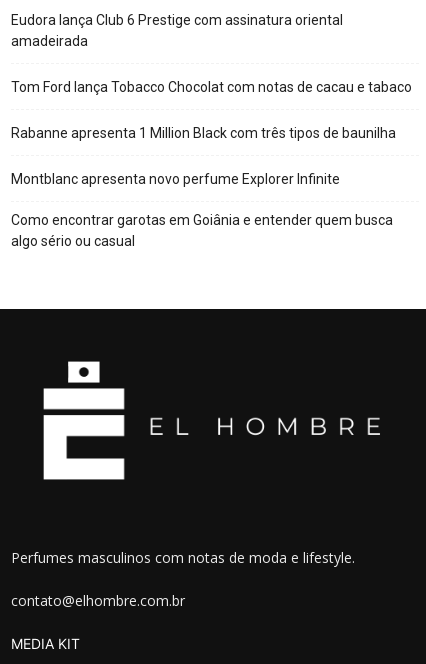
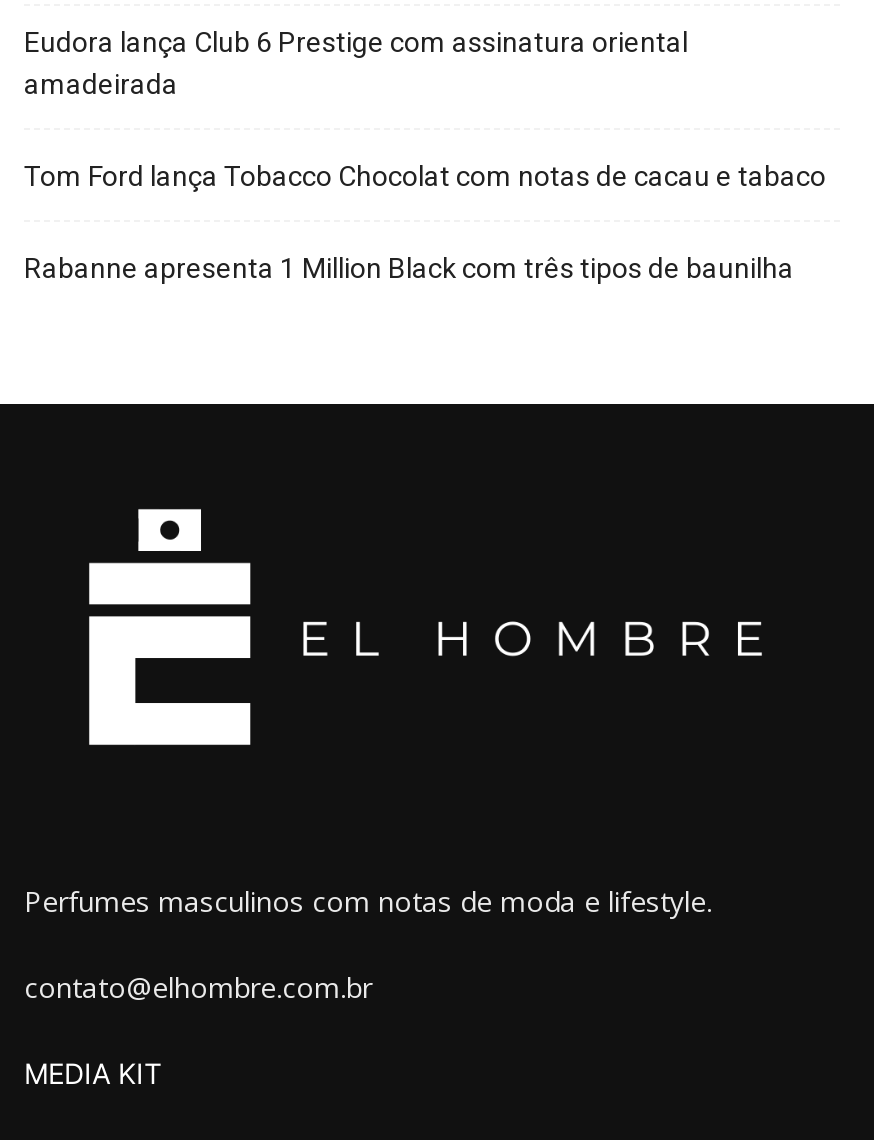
[11,171,393,249] Montblanc apresenta novo perfume Explorer Infinite | Como encontrar garotas em Goiânia e entender quem busca | algo sério ou casual -> none

